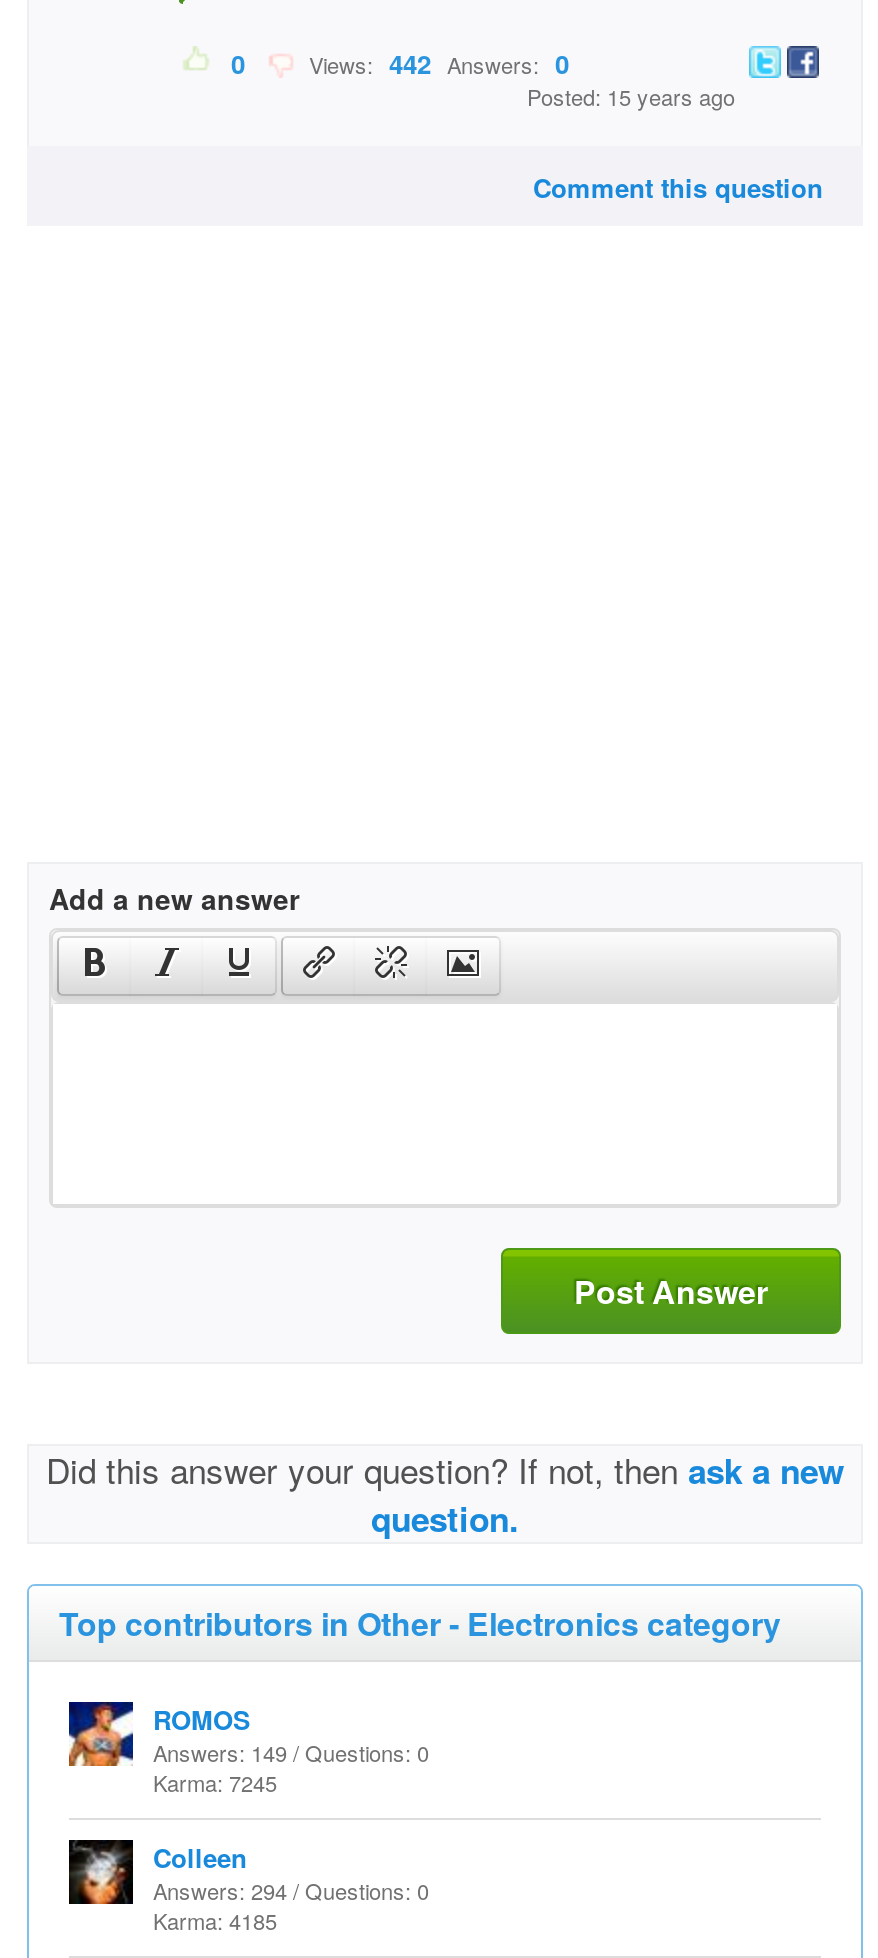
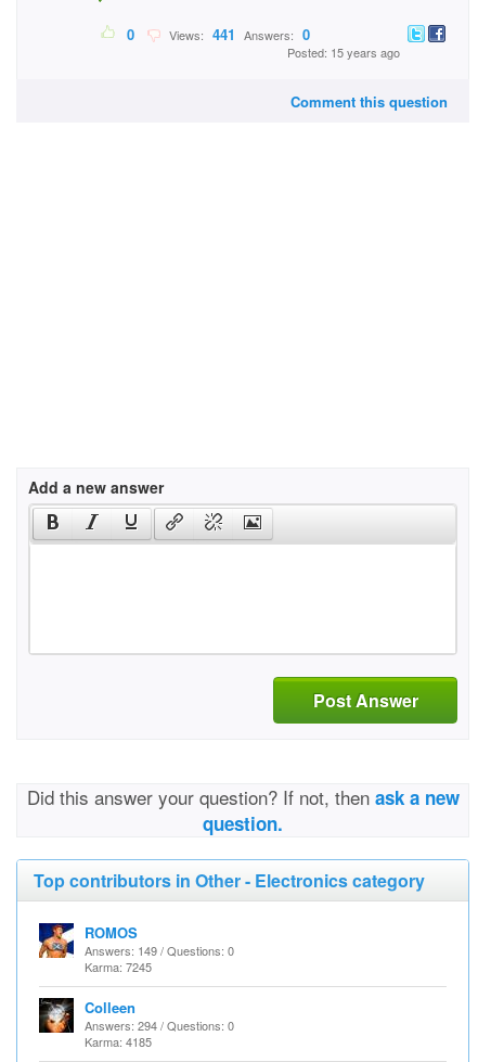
[297,44,569,82] Views: 442 Answers: 0 -> [163,24,310,45] Views: 441 Answers: 0

